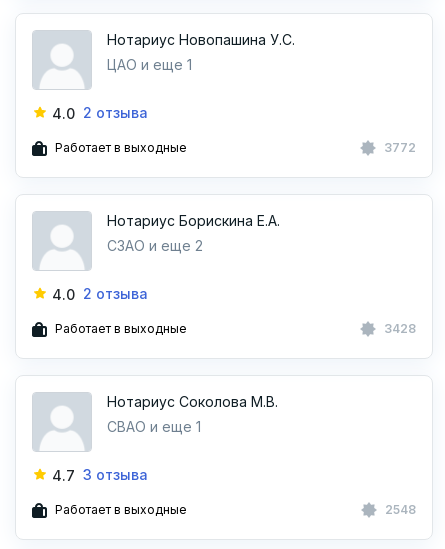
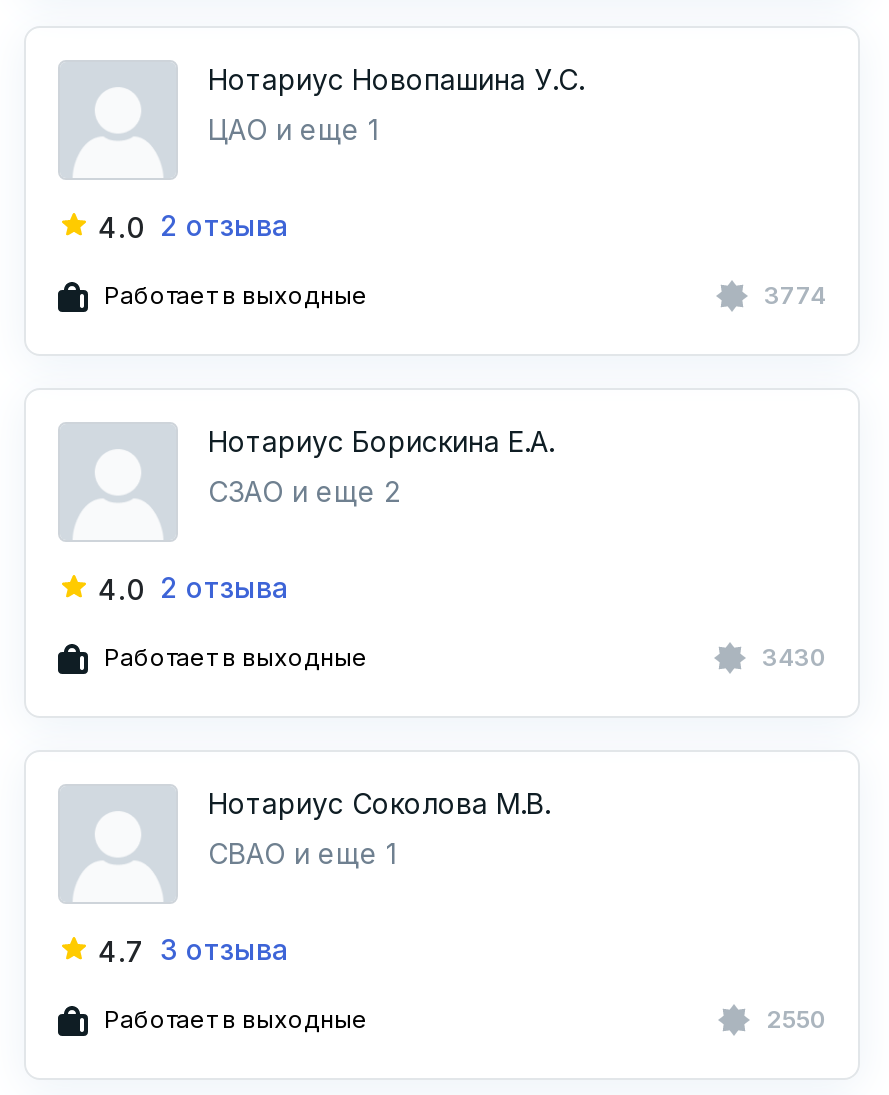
[384,139,416,154] 3772 -> [764,279,826,309] 3774
[384,320,416,335] 3428 -> [762,641,826,671] 3430
[385,501,416,516] 2548 -> [766,1003,826,1033] 2550

